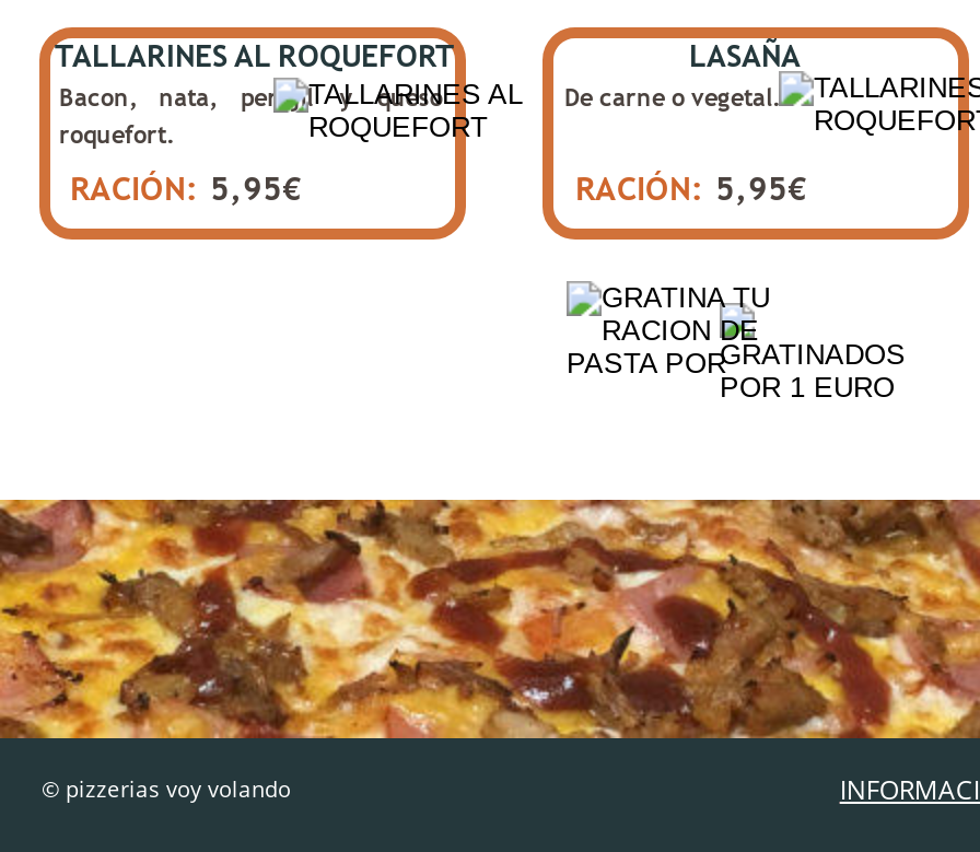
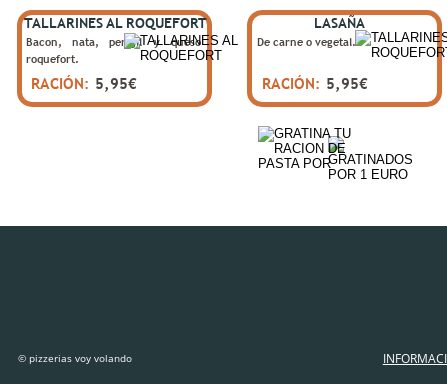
[7,498,973,740] [image] -> none

